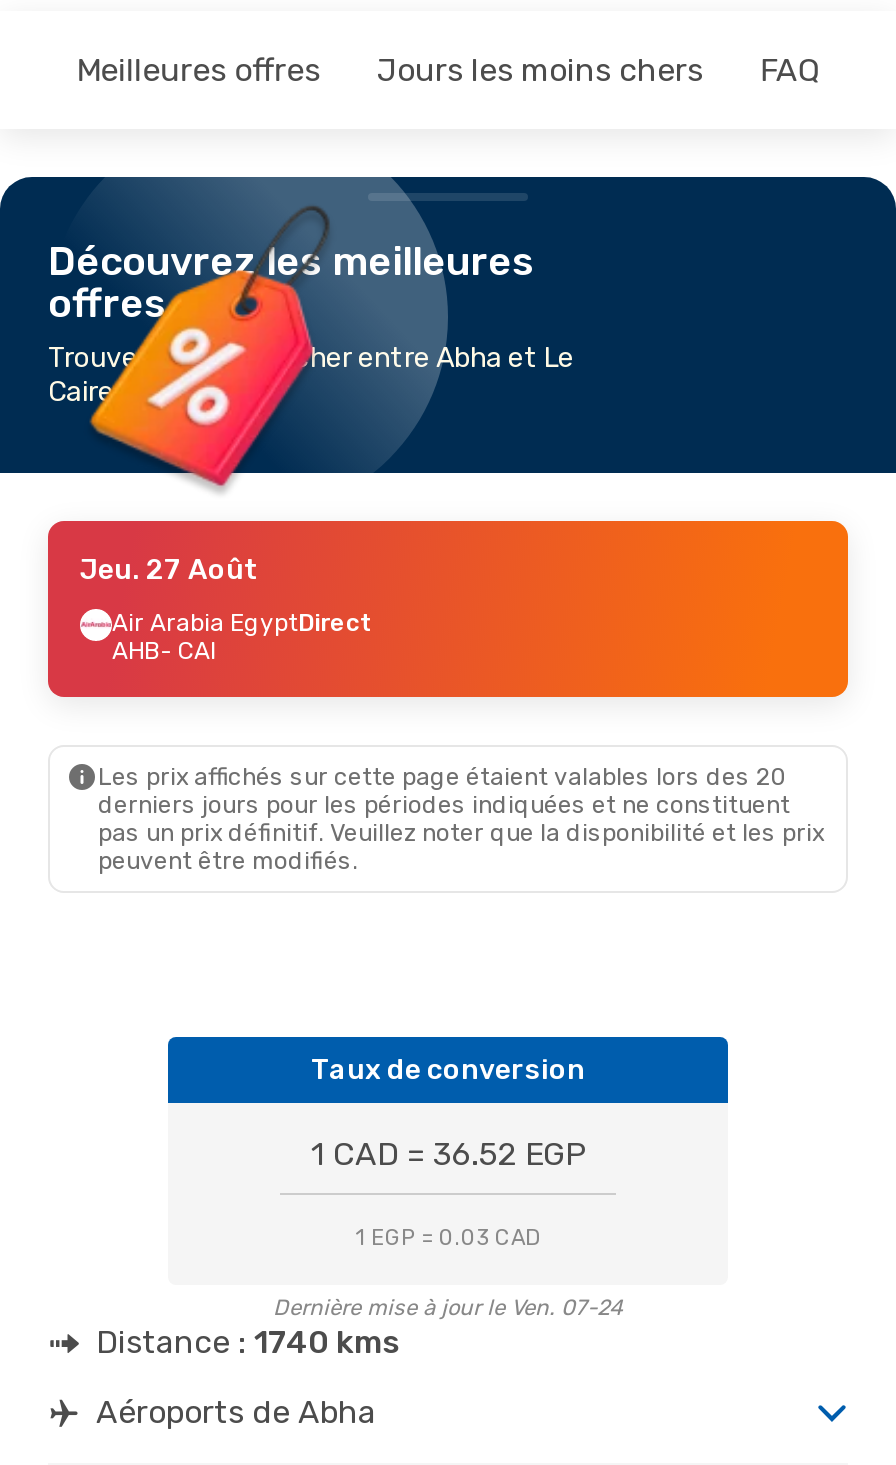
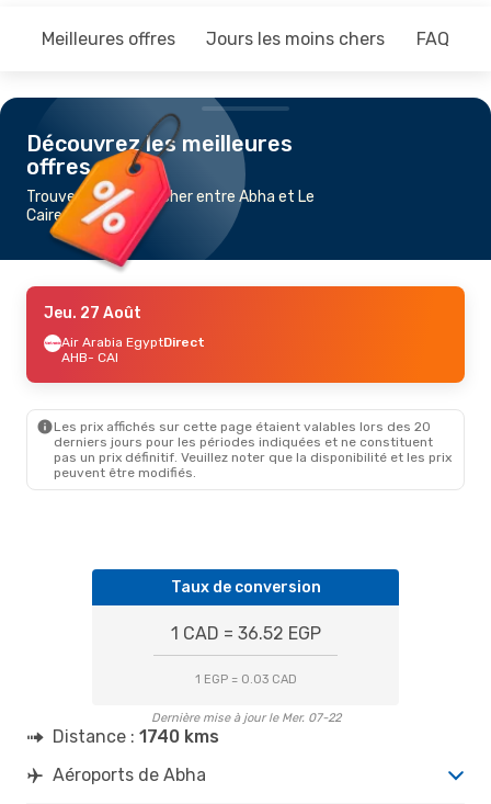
[273,1295,623,1321] Dernière mise à jour le Ven. 07-24 -> [151,711,340,725] Dernière mise à jour le Mer. 07-22

